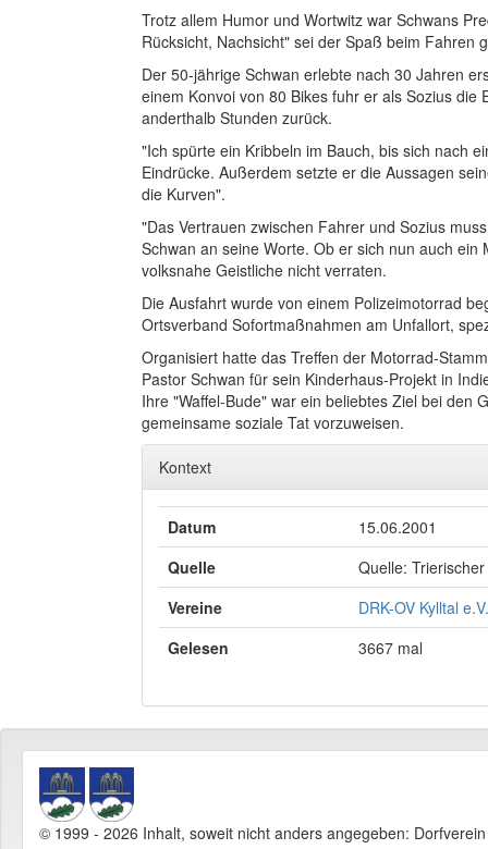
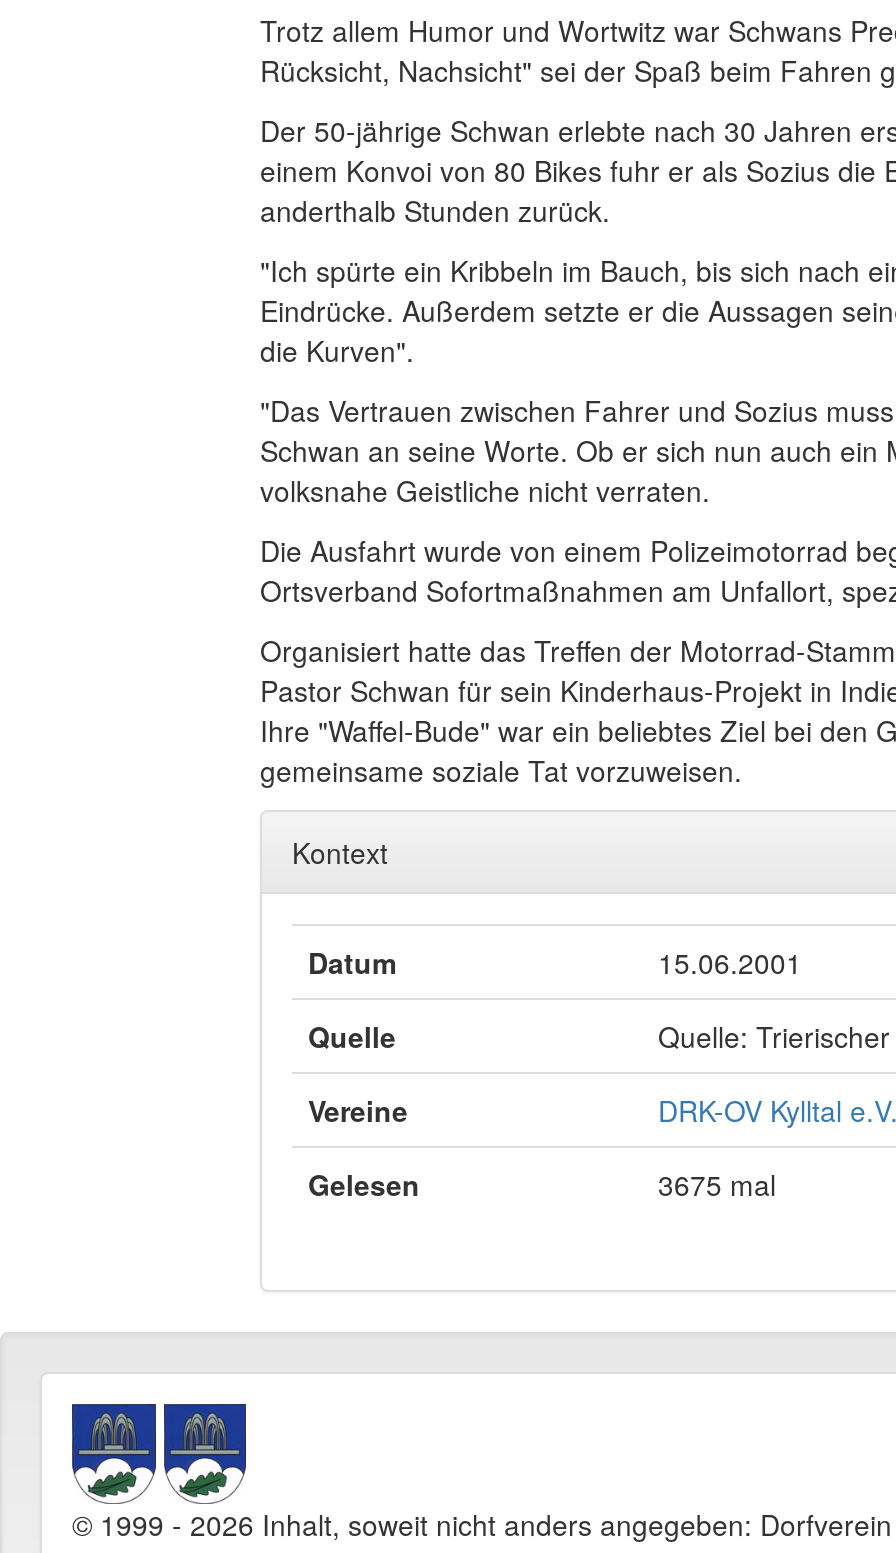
[358,637,423,659] 3667 mal -> [658,1164,776,1204] 3675 mal

